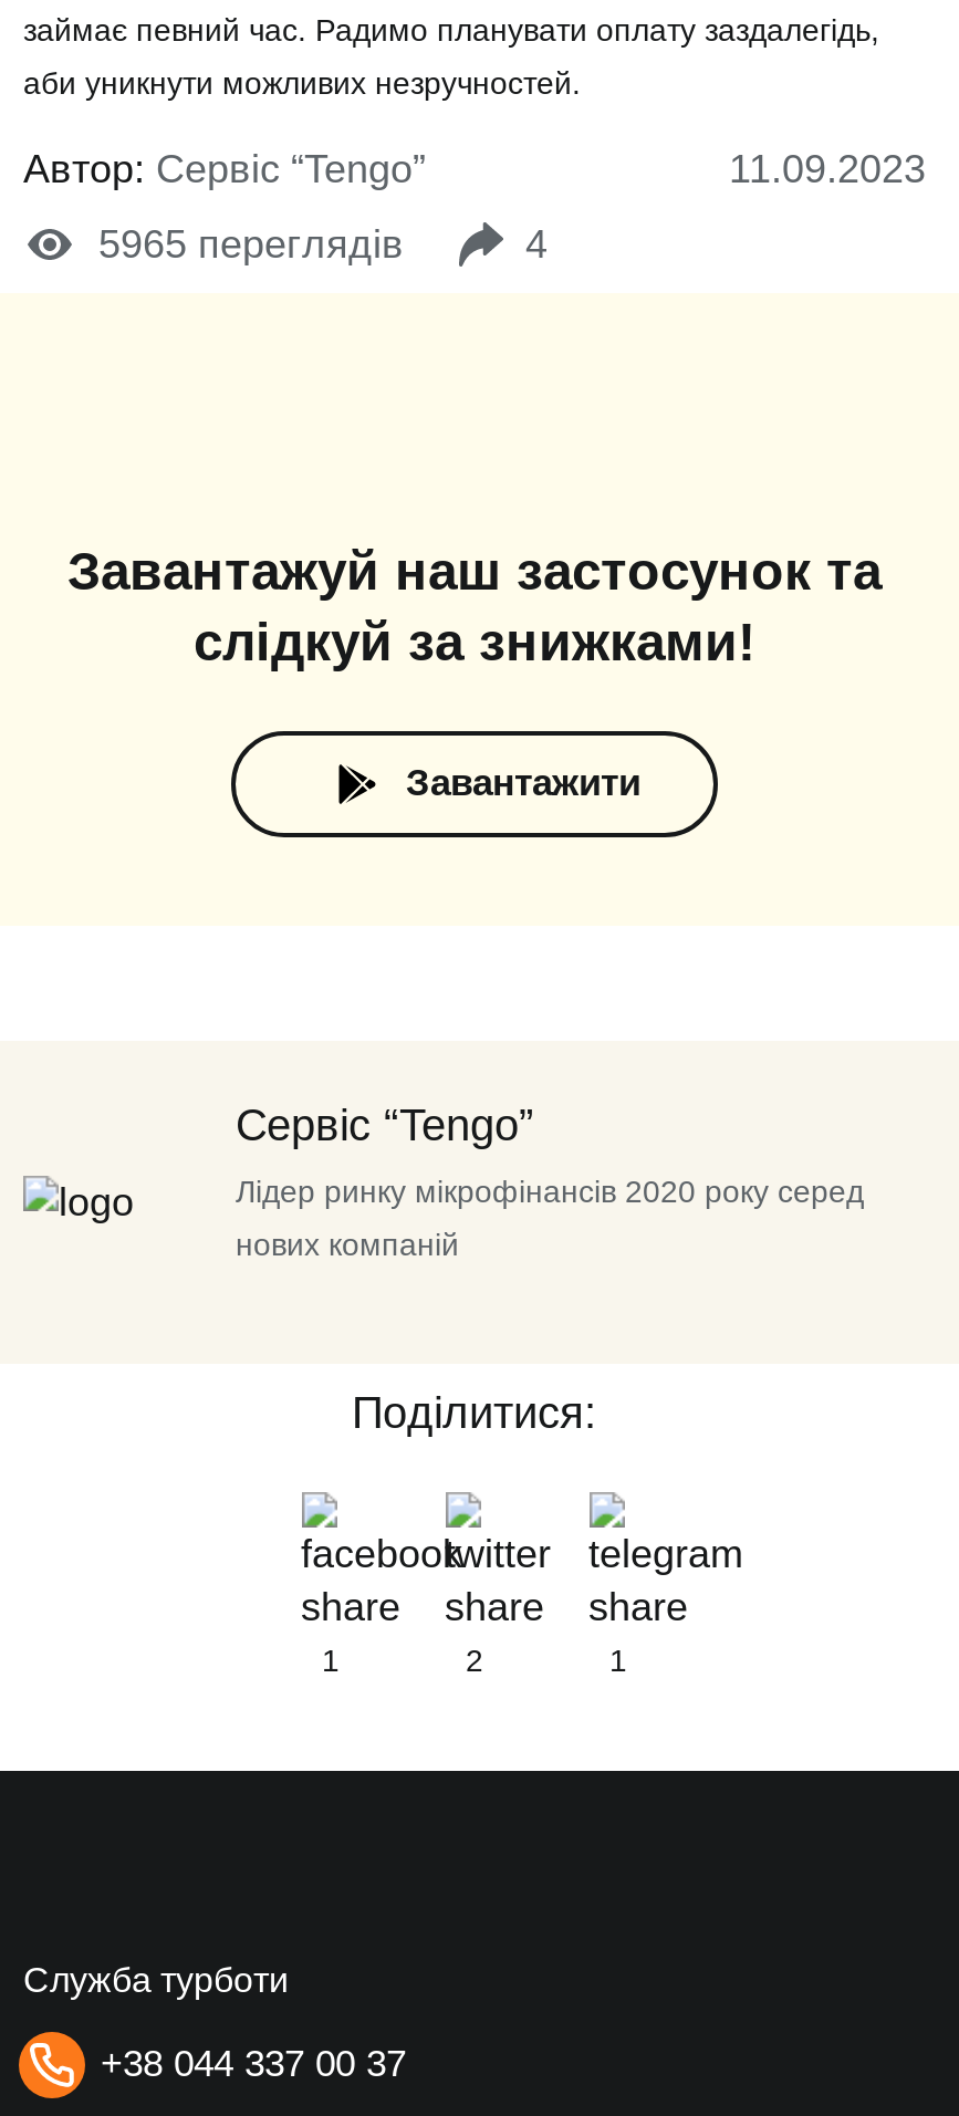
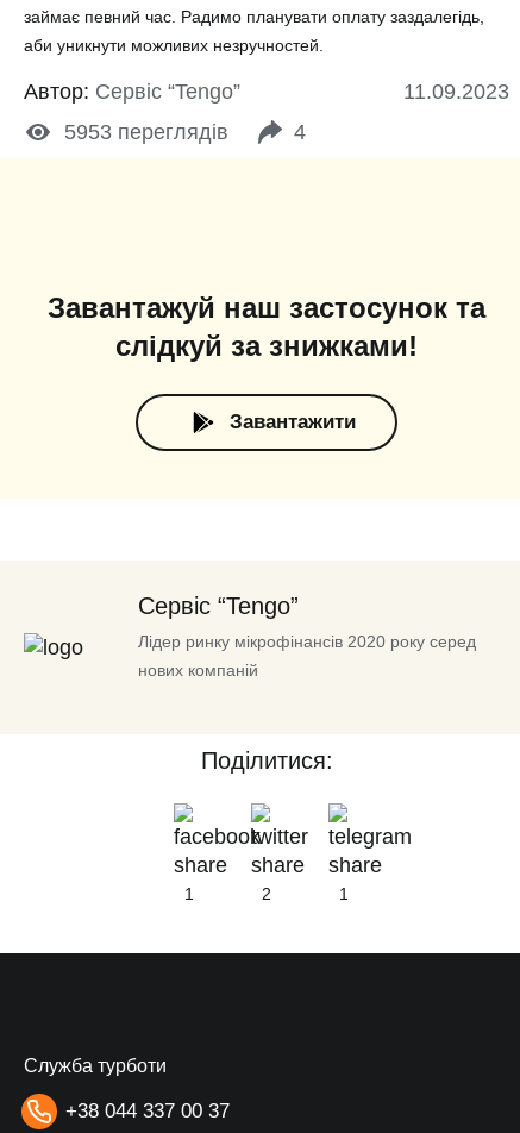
[98,221,404,266] 5965 переглядів -> [64,120,228,144] 5953 переглядів

